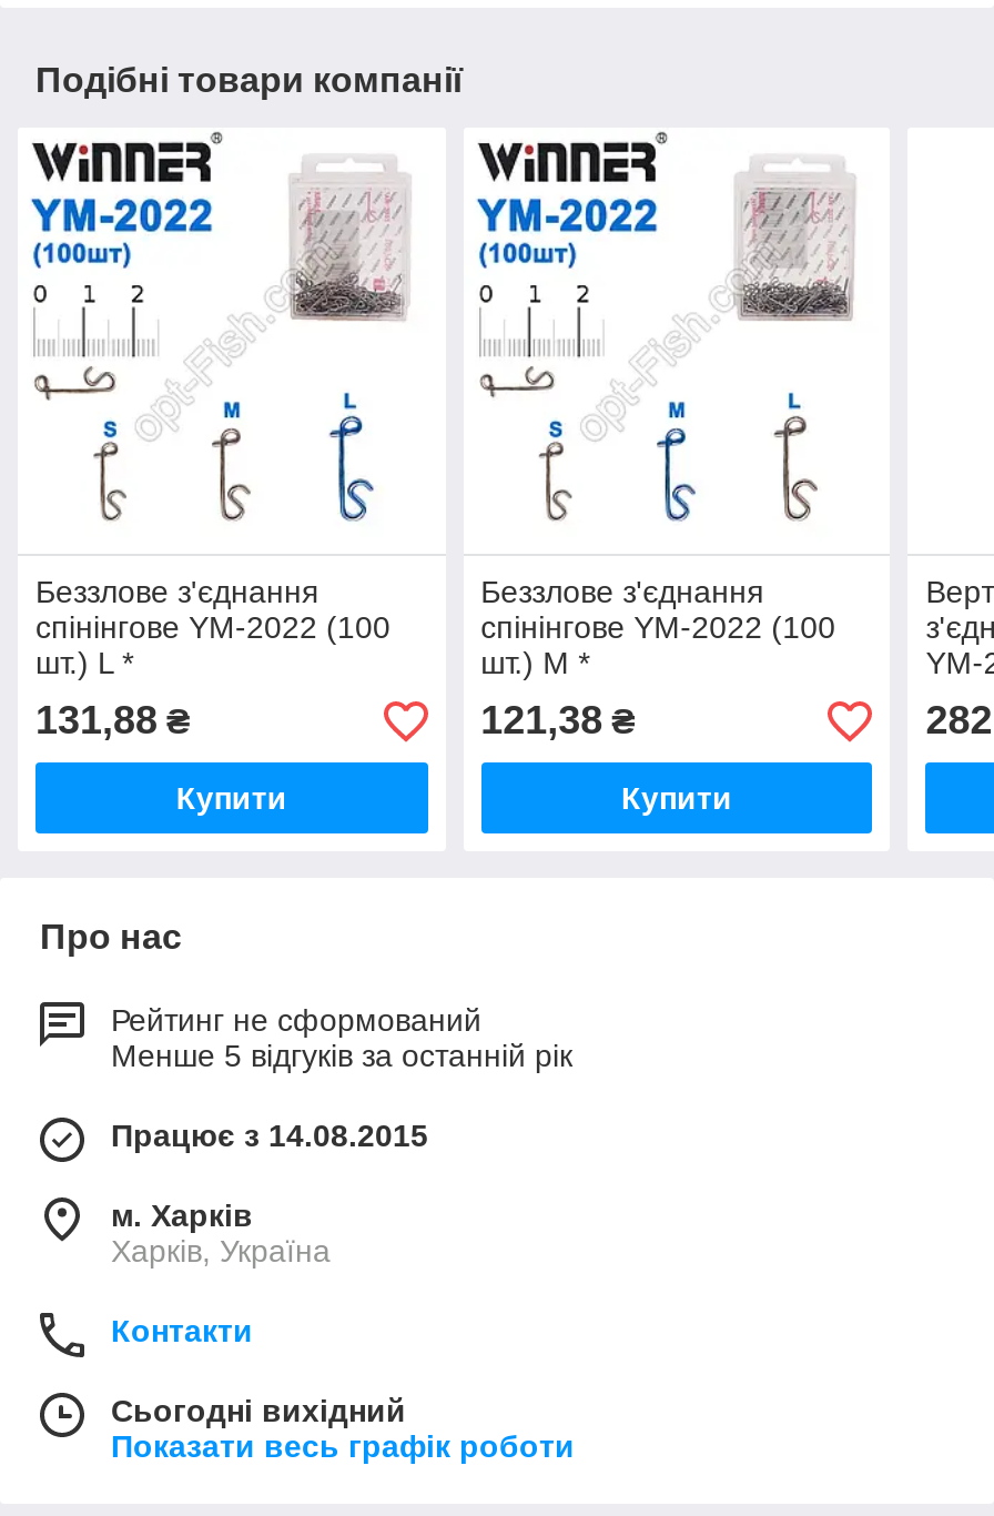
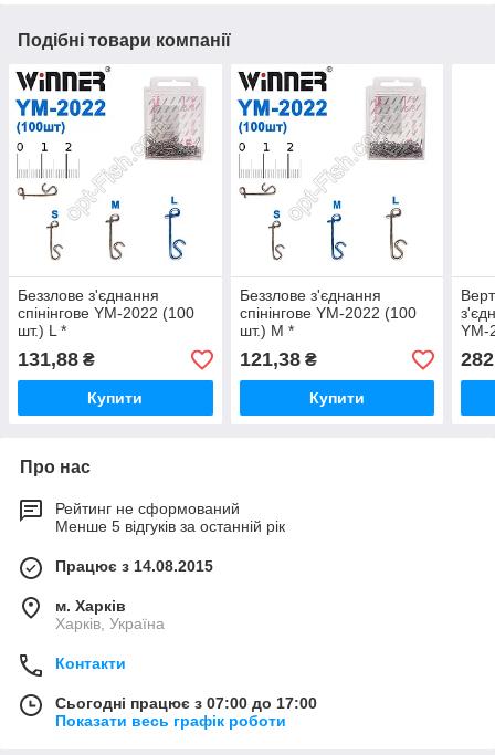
[111,1394,406,1429] Сьогодні вихідний -> [55,695,317,712] Сьогодні працює з 07:00 до 17:00

